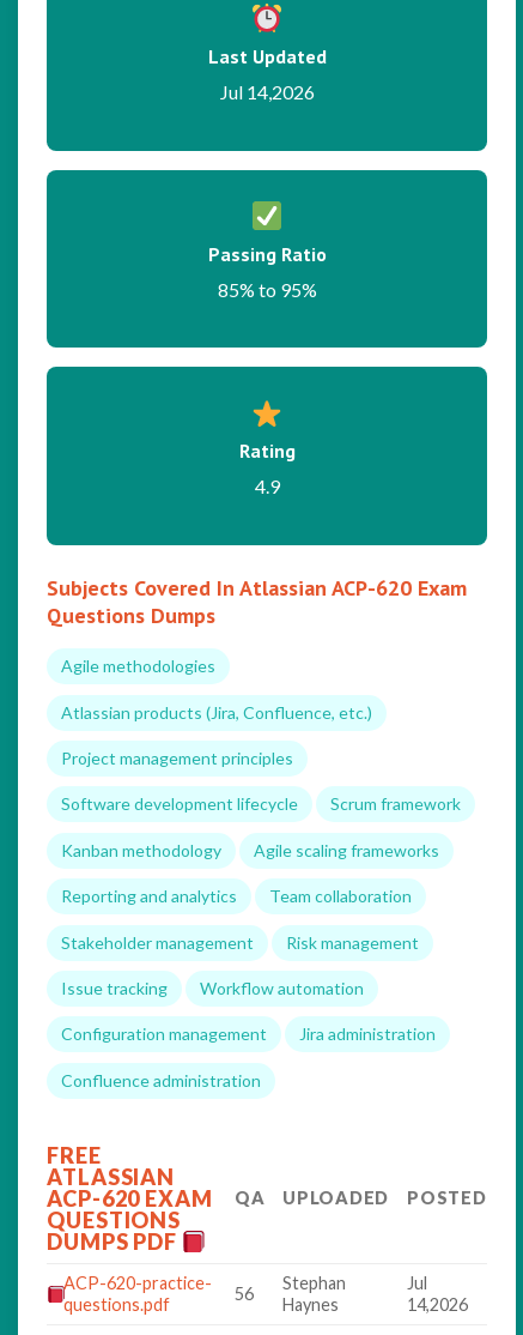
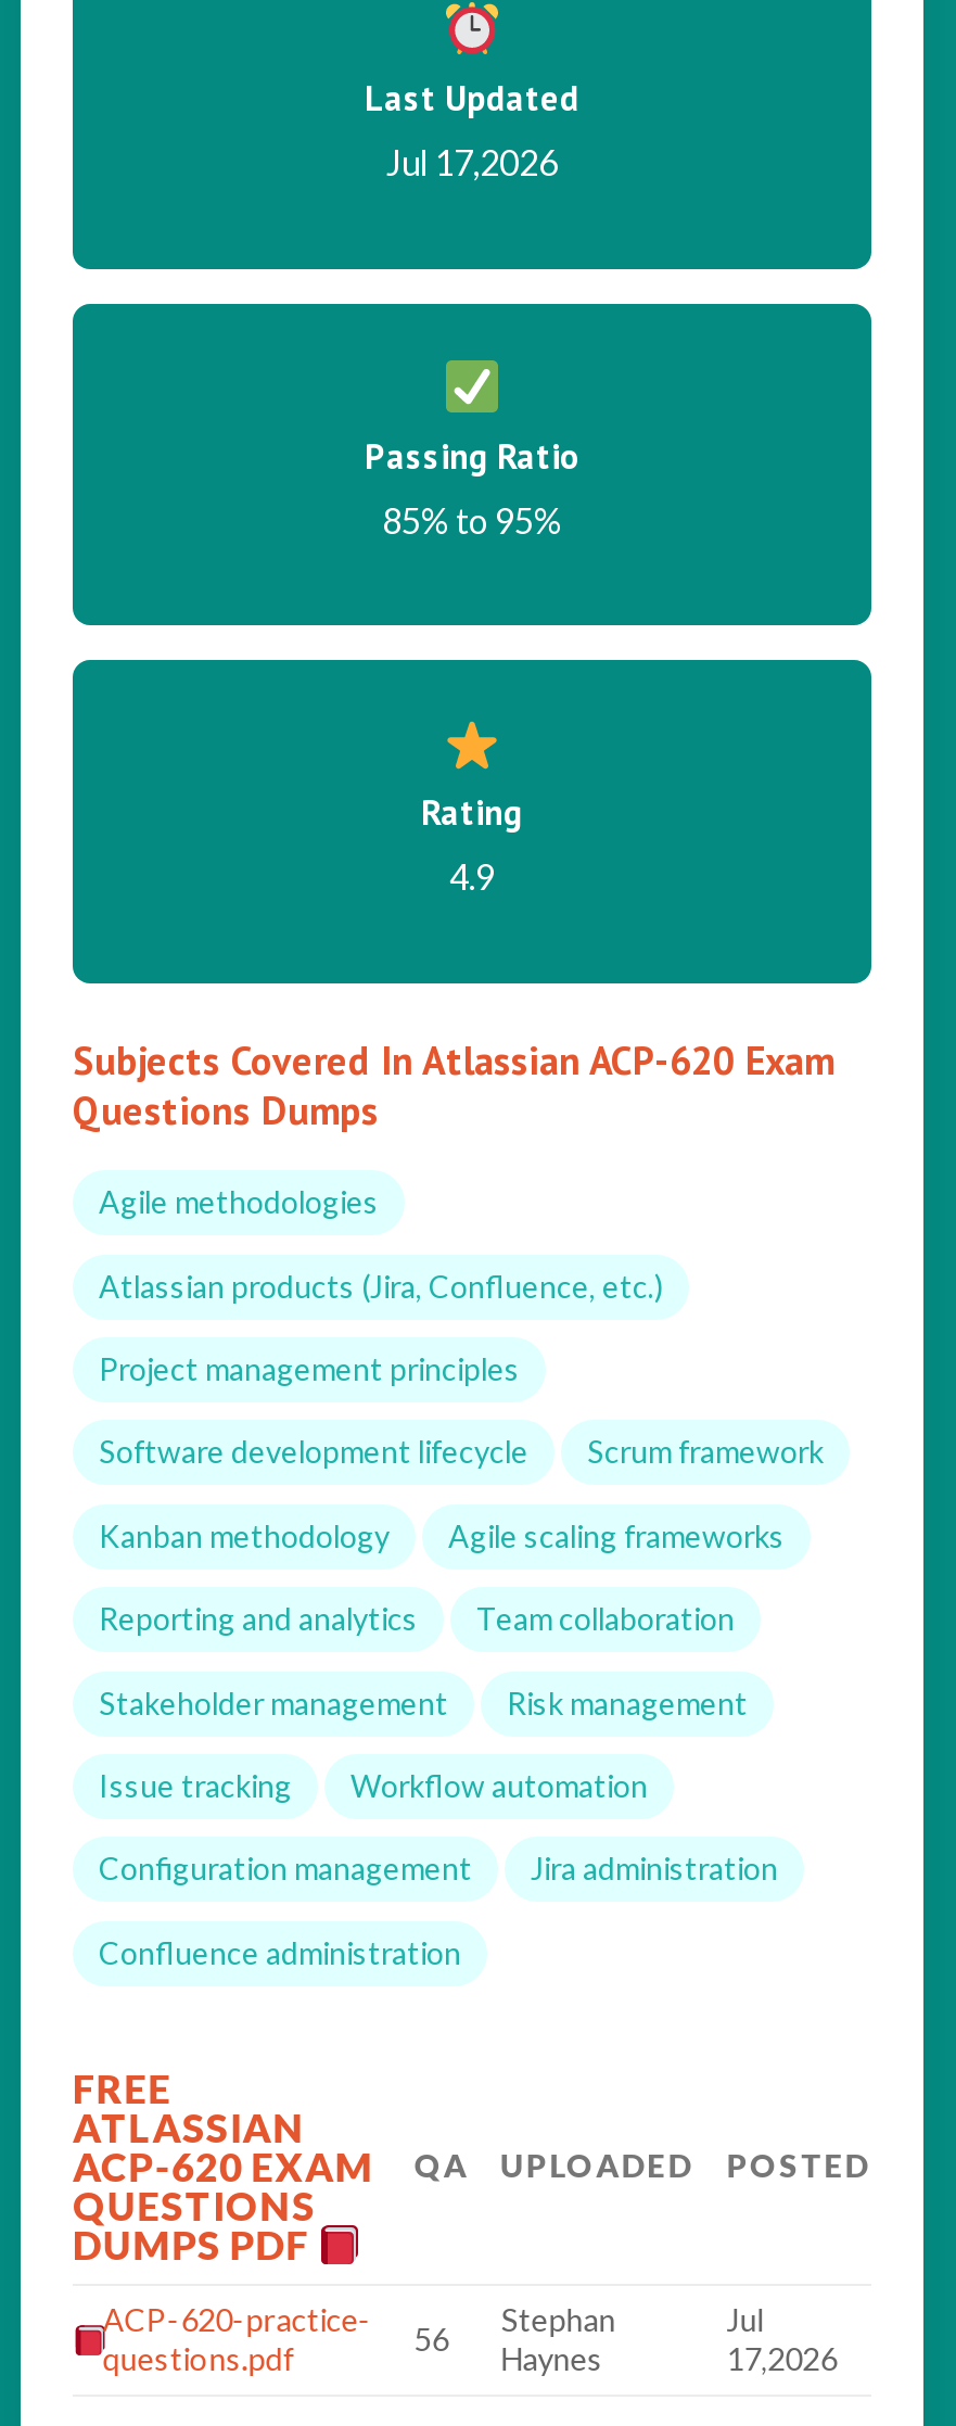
[220,80,314,103] Jul 14,2026 -> [386,141,558,182] Jul 17,2026
[407,1294,468,1315] 14,2026 -> [726,2340,837,2377] 17,2026

